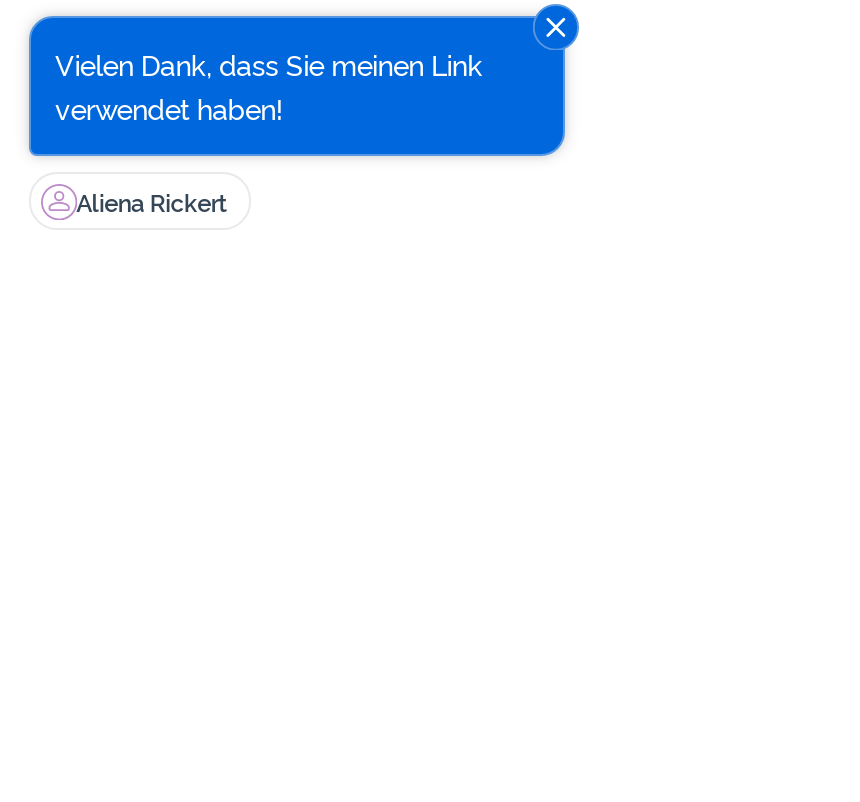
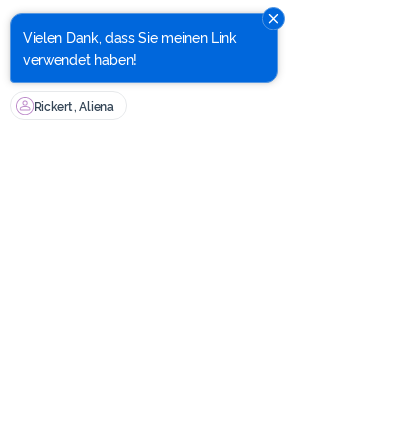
[76,183,226,217] Aliena Rickert -> [34,97,114,114] Rickert , Aliena

